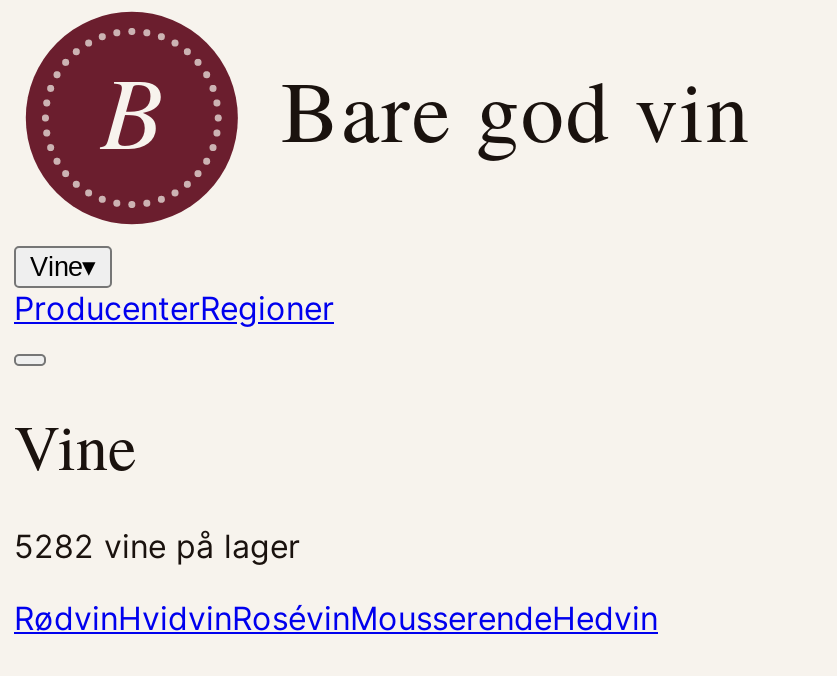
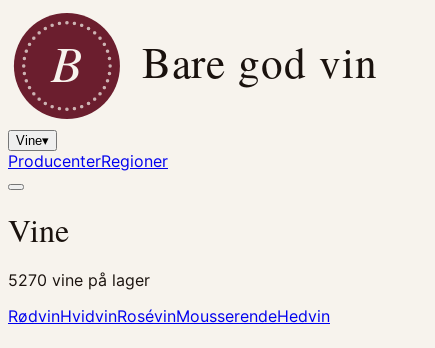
[14,525,300,565] 5282 vine på lager -> [8,270,150,290] 5270 vine på lager

